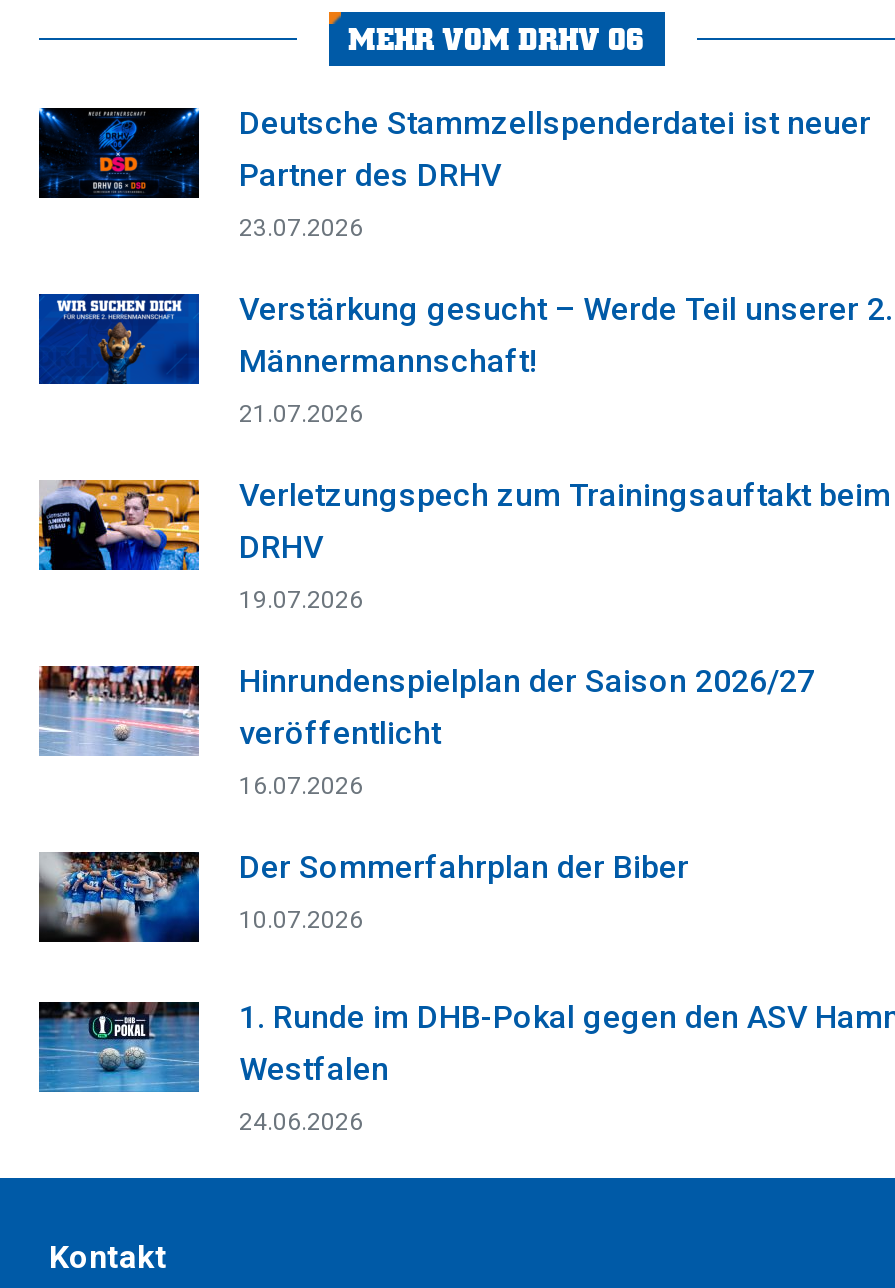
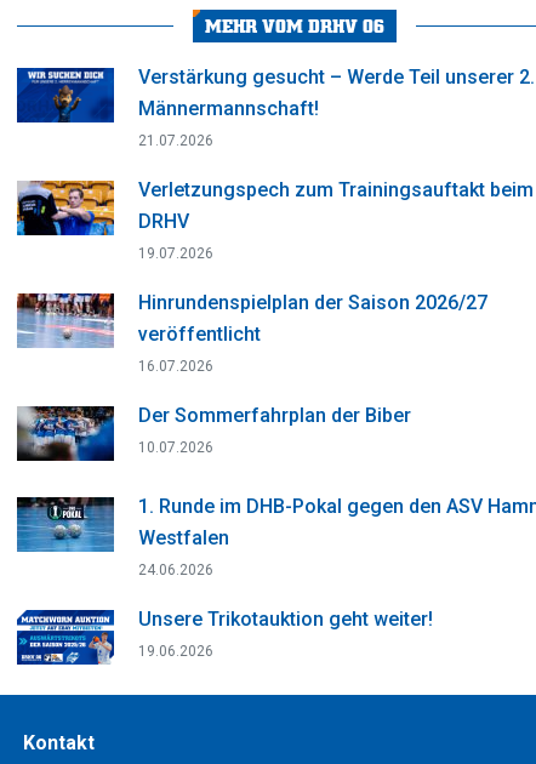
[37,104,871,242] [image] | Deutsche Stammzellspenderdatei ist neuer | Partner des DRHV | 23.07.2026 -> none
moved [39,290,893,1136] -> [17,65,535,578]: [image] | Verstärkung gesucht – Werde Teil unserer 2. | Männermannschaft! | ... | Westfalen | 24.06.2026
none -> [16,604,433,666] [image] | Unsere Trikotauktion geht weiter! | 19.06.2026

